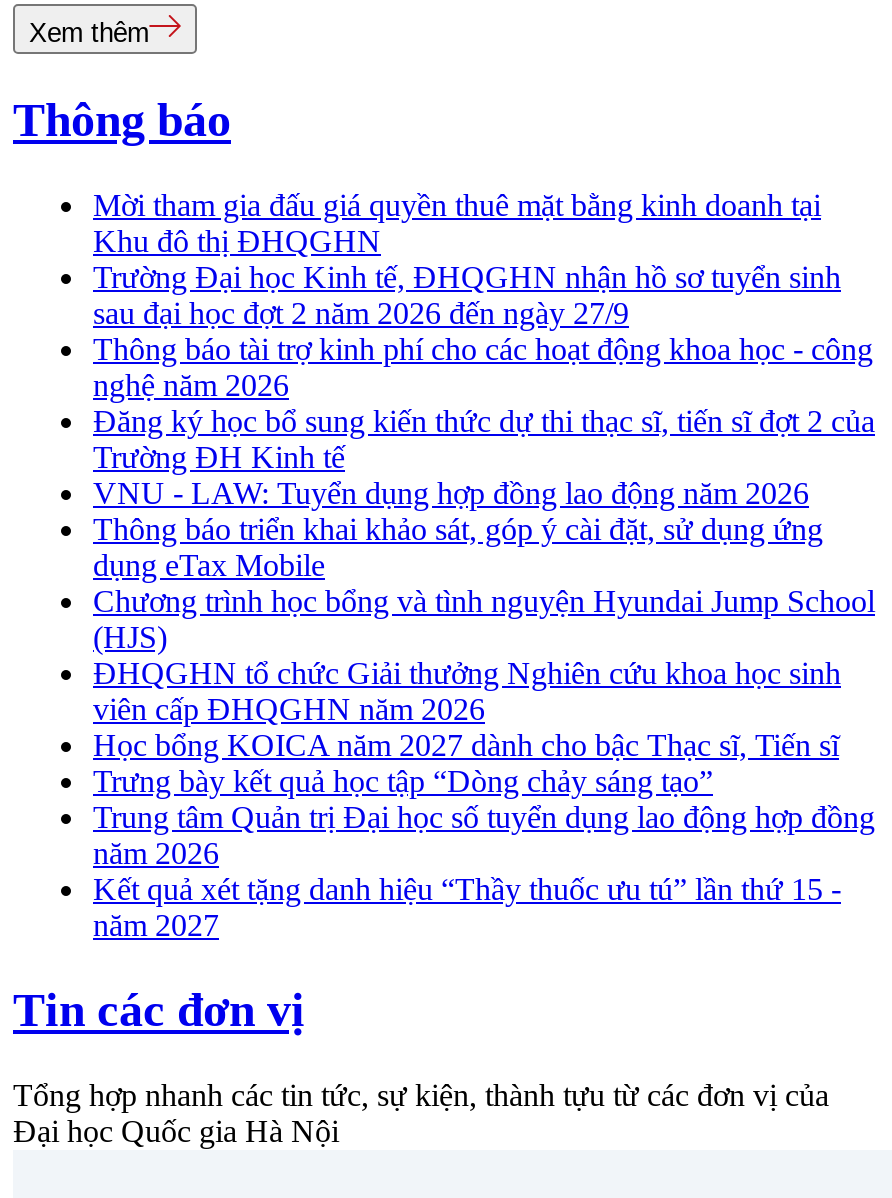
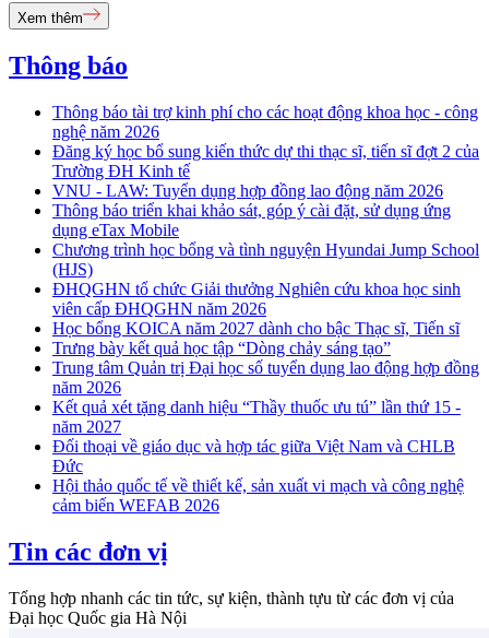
[93,188,841,330] Mời tham gia đấu giá quyền thuê mặt bằng kinh doanh tại | Khu đô thị ĐHQGHN | Trường Đại học Kinh tế, ĐHQGHN nhận hồ sơ tuyển sinh | sau đại học đợt 2 năm 2026 đến ngày 27/9 -> none
moved [93,332,875,942] -> [52,103,479,436]: Thông báo tài trợ kinh phí cho các hoạt động khoa học - công | nghệ năm 2026 | Đăng ký học bổ sung kiến thức dự thi thạc sĩ, tiến sĩ đợt 2 của | ... | Kết quả xét tặng danh hiệu “Thầy thuốc ưu tú” lần thứ 15 - | năm 2027
none -> [52,437,464,515] Đối thoại về giáo dục và hợp tác giữa Việt Nam và CHLB | Đức | Hội thảo quốc tế về thiết kế, sản xuất vi mạch và công nghệ | cảm biến WEFAB 2026

